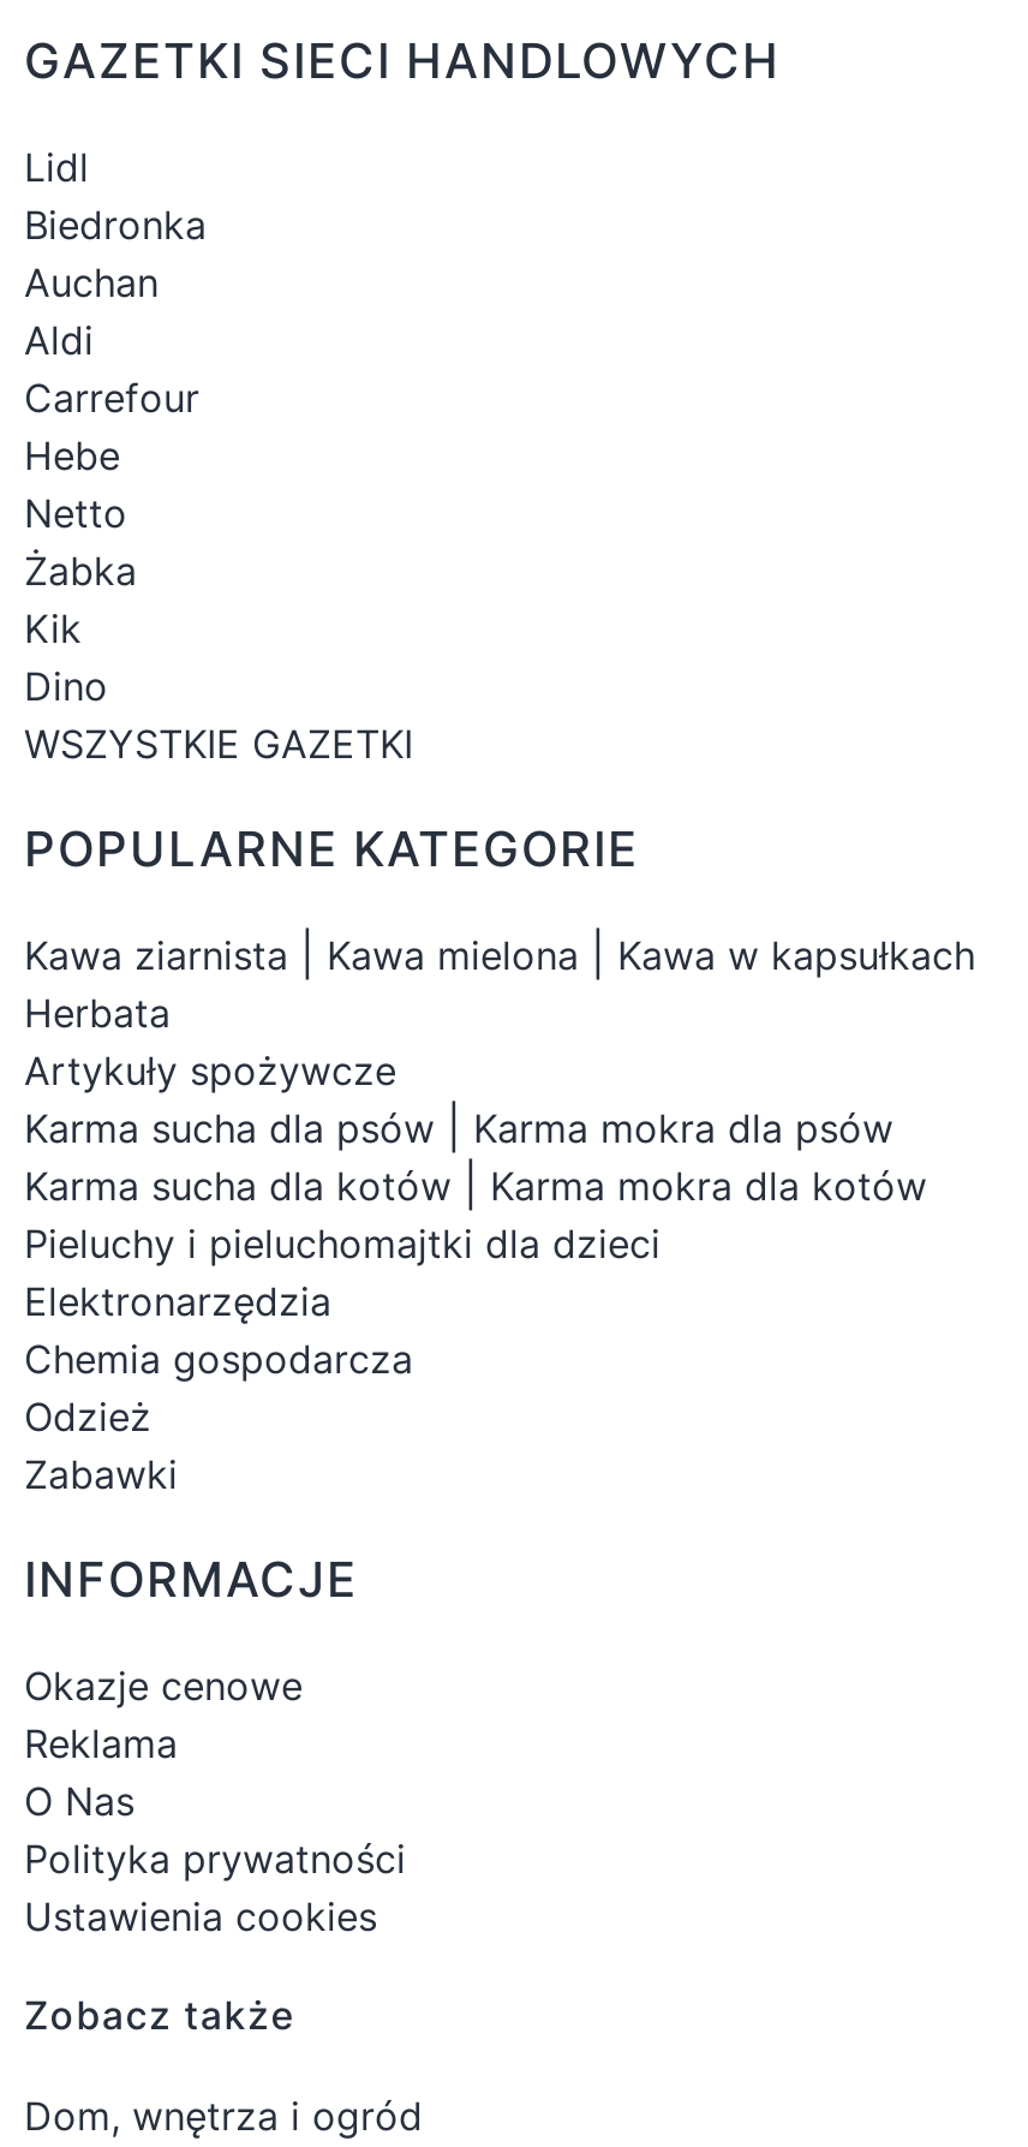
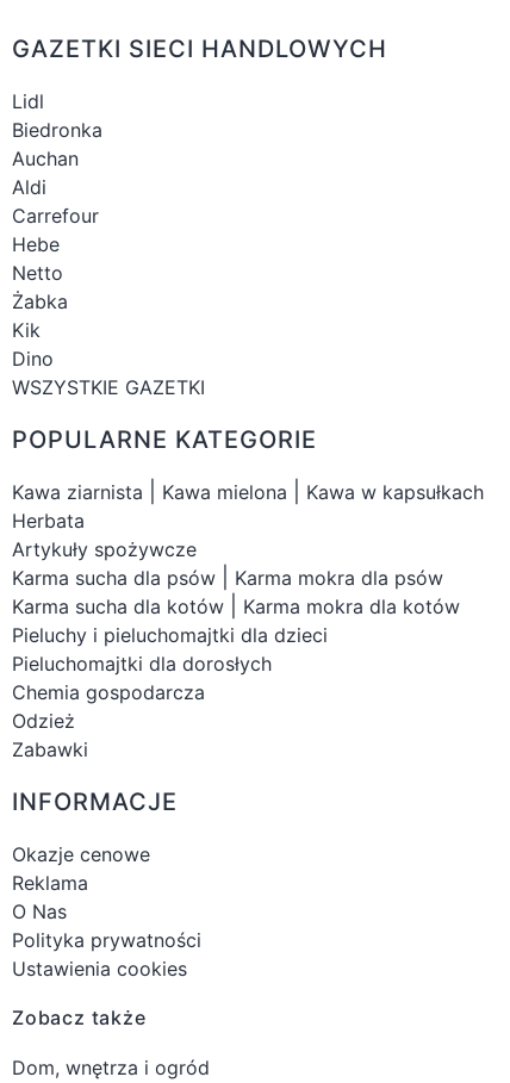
[24,1277,331,1325] Elektronarzędzia -> [12,652,272,675] Pieluchomajtki dla dorosłych

